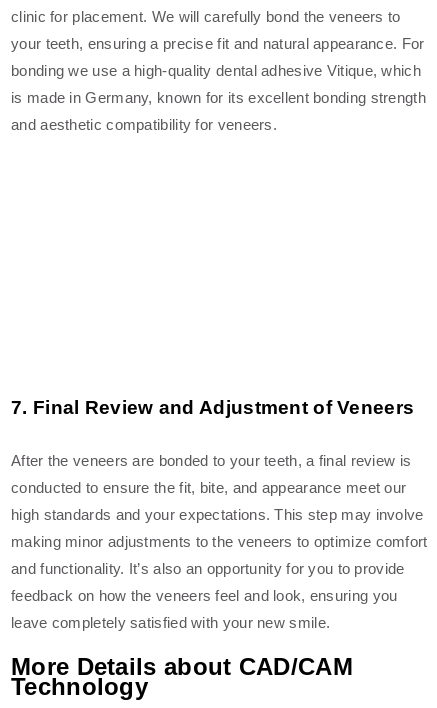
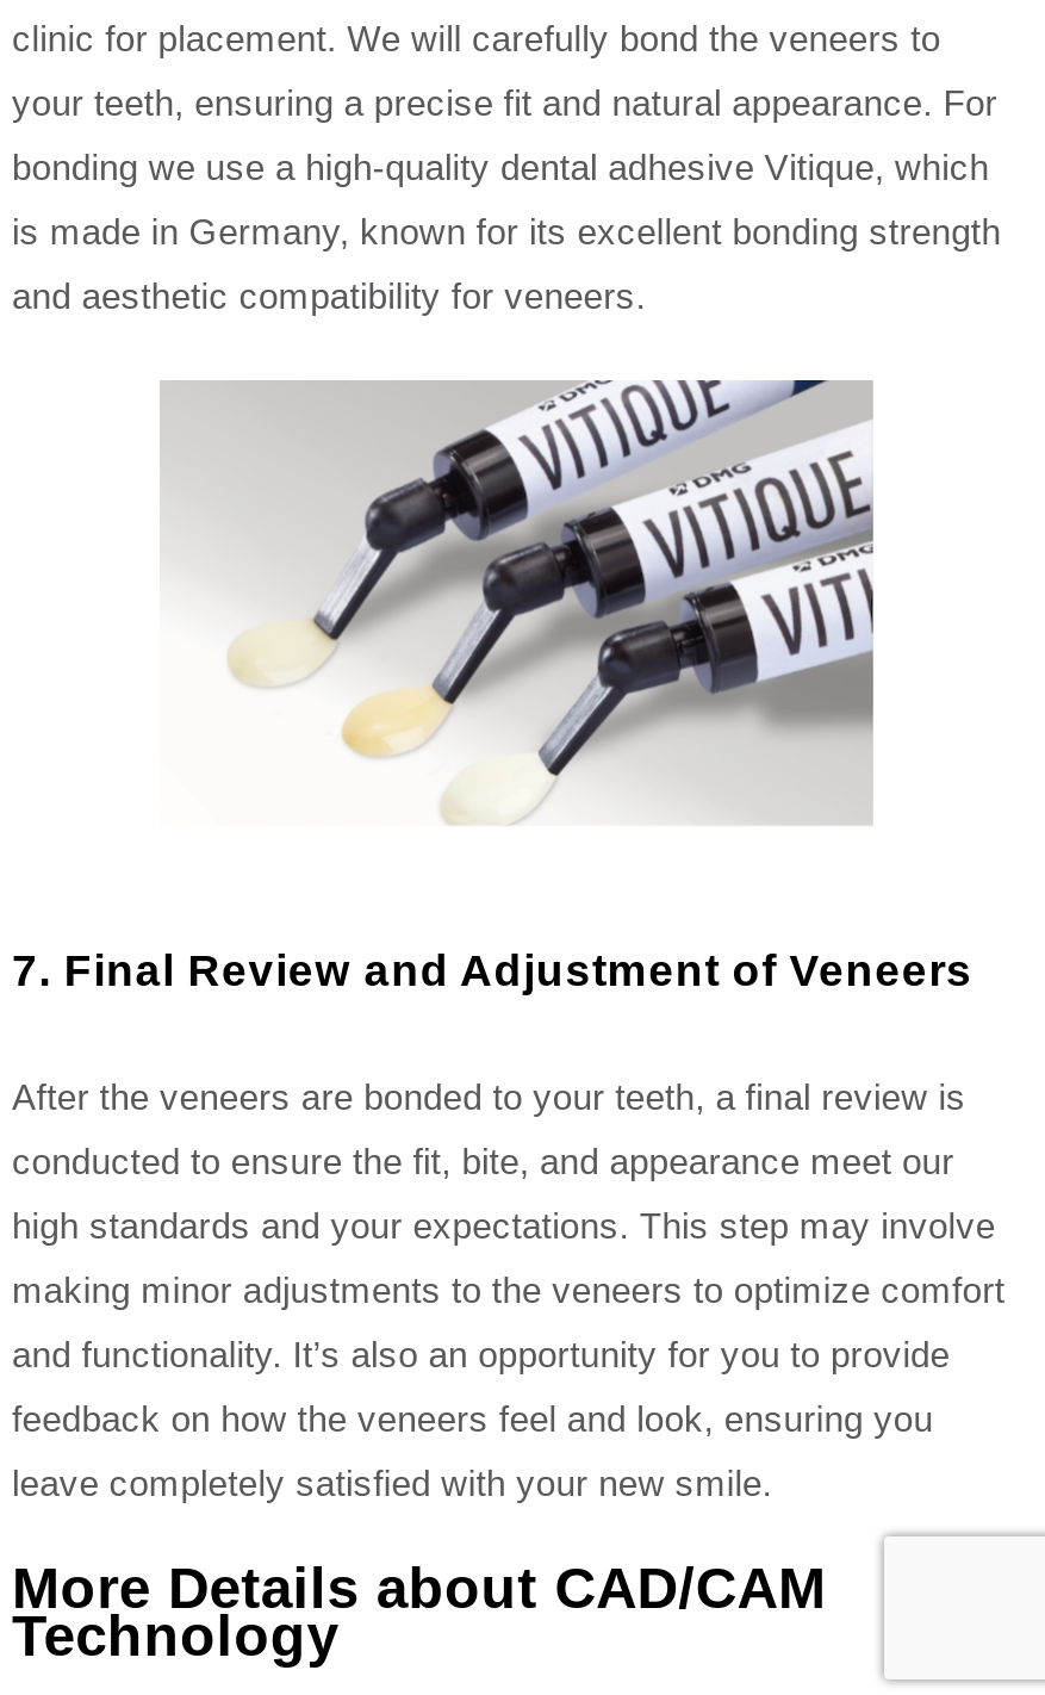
none -> [160,377,877,825] [image]

